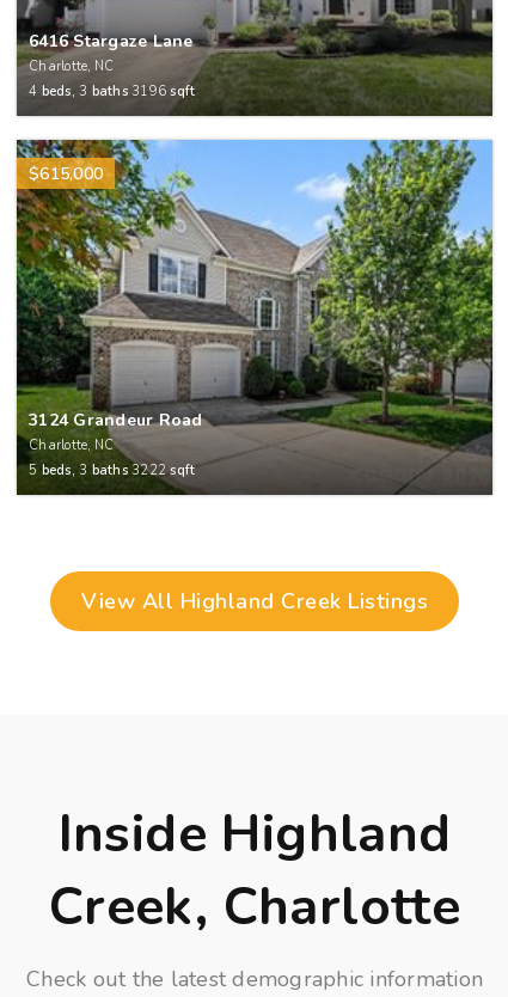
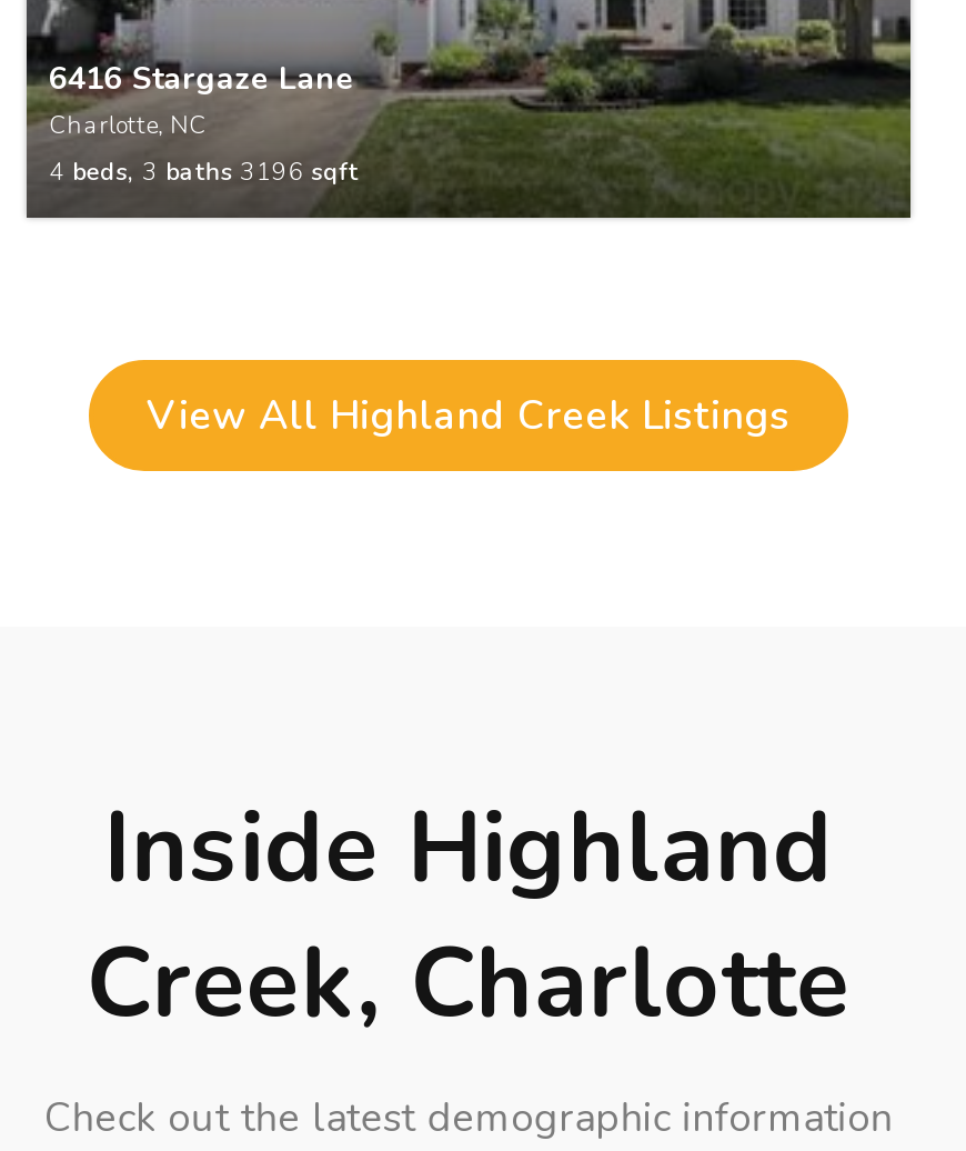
[17,139,494,495] [image] | $615,000 -> none
[29,408,203,479] 3124 Grandeur Road | Charlotte, NC | 5 beds, 3 baths 3222 sqft -> none

